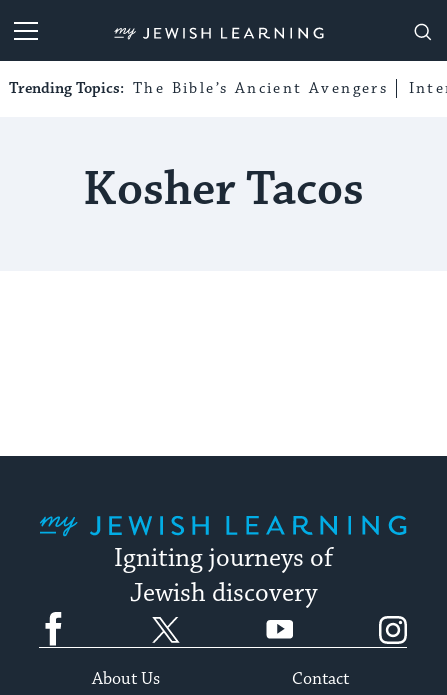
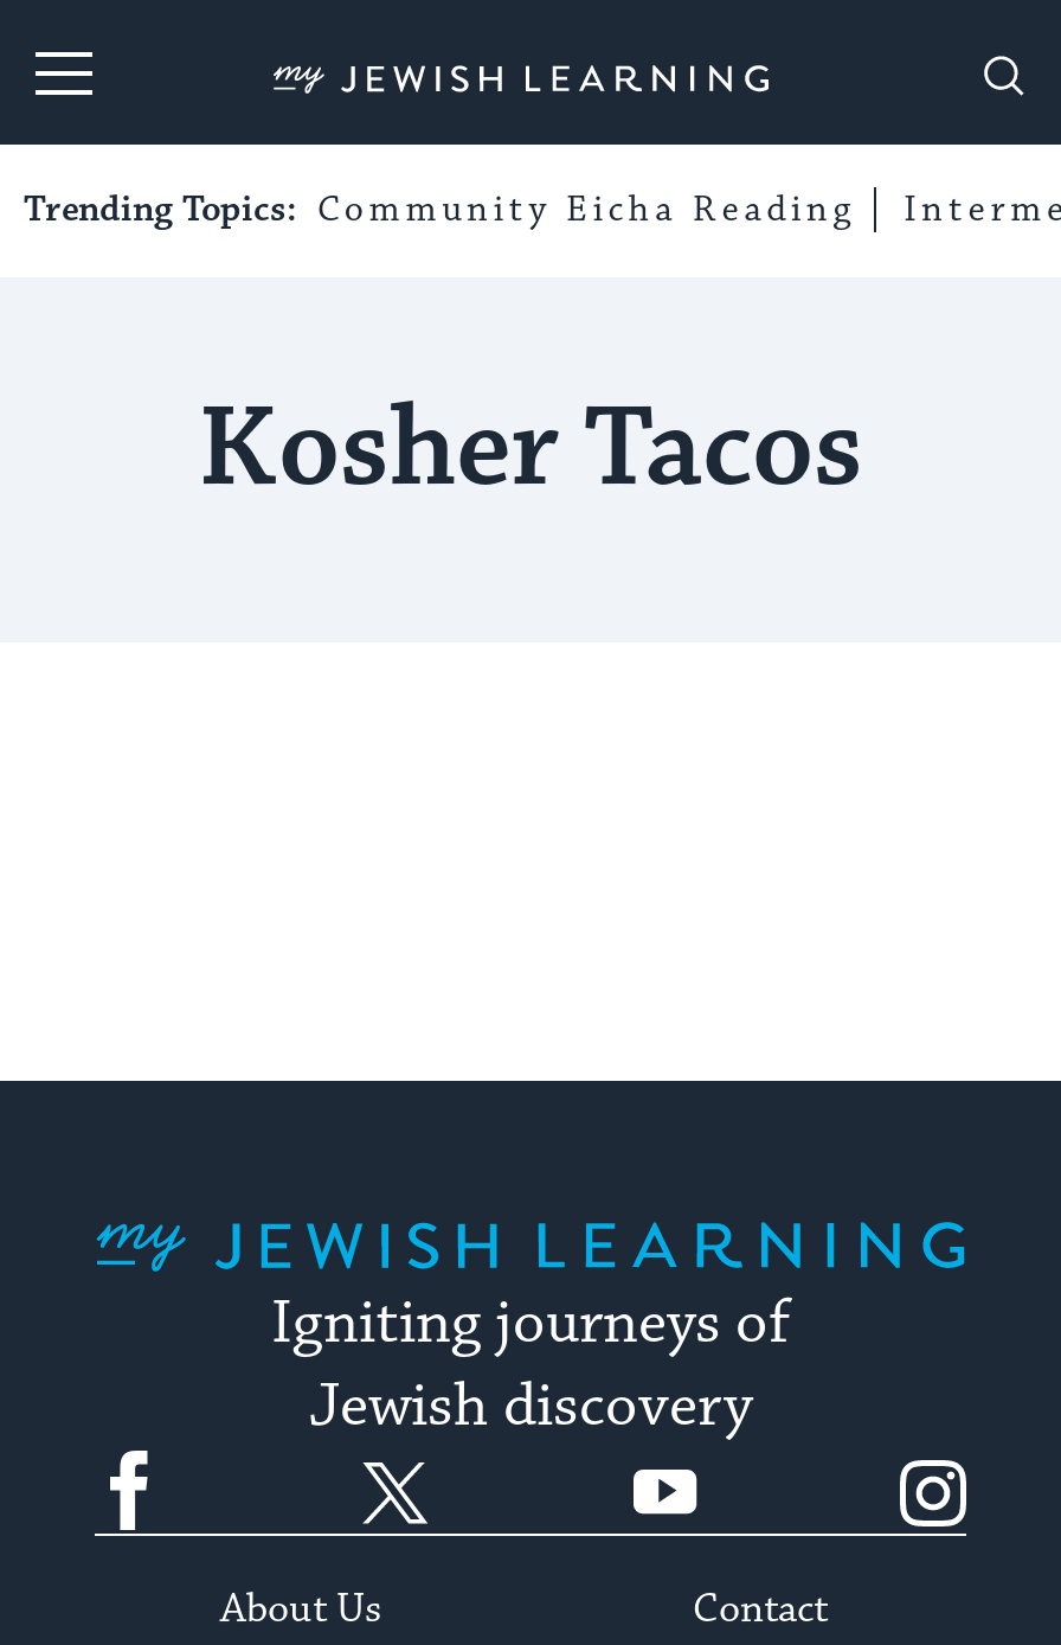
[9,79,388,98] Trending Topics: The Bible’s Ancient Avengers -> [24,187,855,232] Trending Topics: Community Eicha Reading

